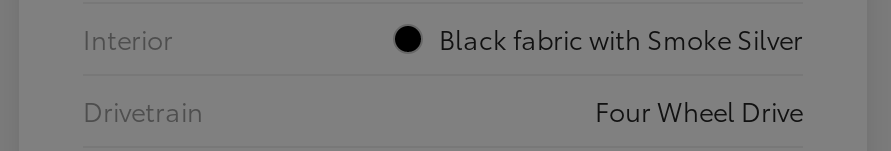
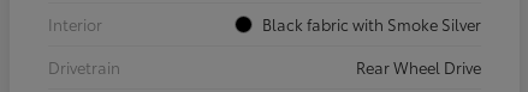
[595,92,803,128] Four Wheel Drive -> [356,56,481,78] Rear Wheel Drive

